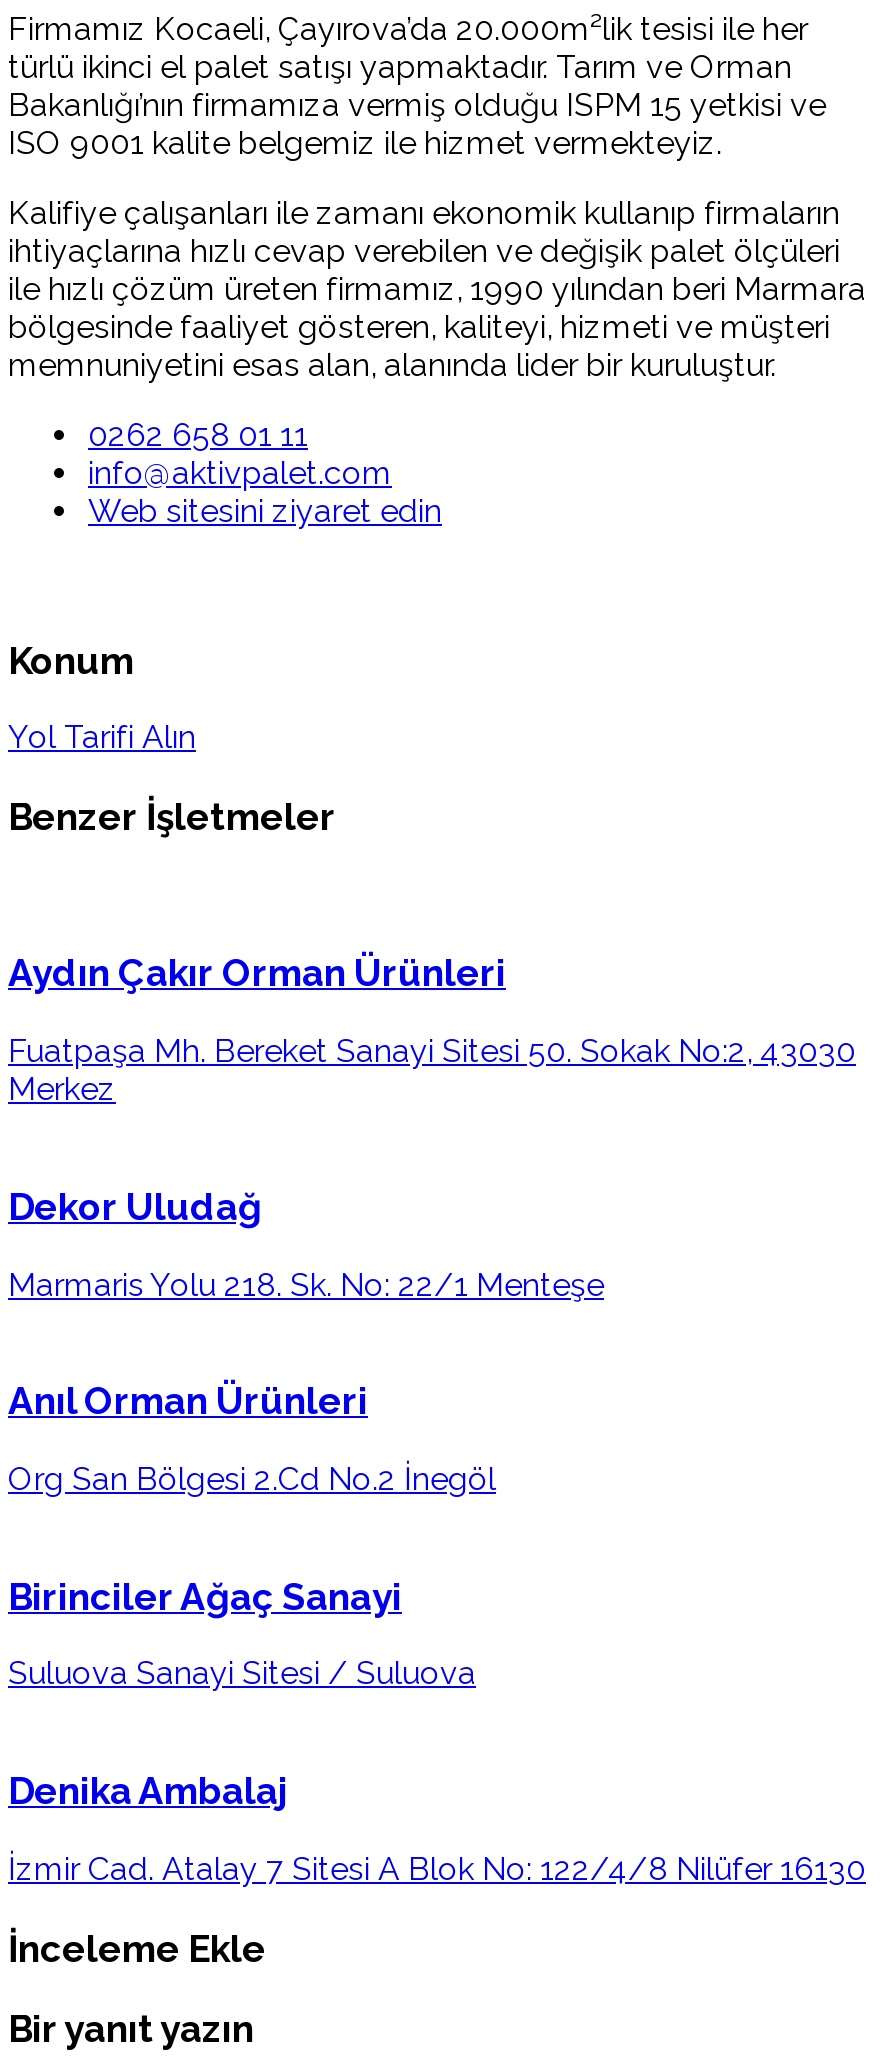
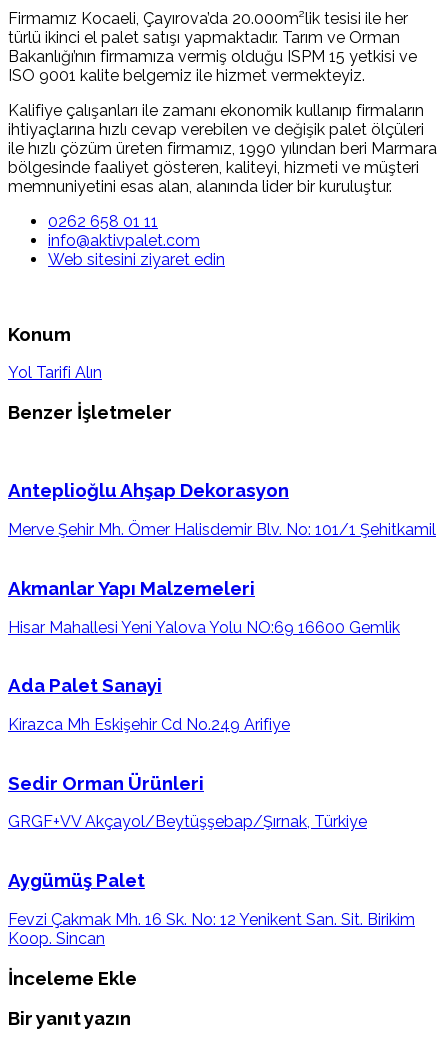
[8,951,506,995] Aydın Çakır Orman Ürünleri -> [8,479,289,501] Anteplioğlu Ahşap Dekorasyon
[8,1032,856,1108] Fuatpaşa Mh. Bereket Sanayi Sitesi 50. Sokak No:2, 43030 | Merkez -> [8,520,436,539] Merve Şehir Mh. Ömer Halisdemir Blv. No: 101/1 Şehitkamil
[8,1184,262,1228] Dekor Uludağ -> [8,577,255,599] Akmanlar Yapı Malzemeleri
[8,1265,604,1303] Marmaris Yolu 218. Sk. No: 22/1 Menteşe -> [8,618,400,637] Hisar Mahallesi Yeni Yalova Yolu NO:69 16600 Gemlik
[8,1379,368,1423] Anıl Orman Ürünleri -> [8,674,162,696] Ada Palet Sanayi
[8,1460,496,1498] Org San Bölgesi 2.Cd No.2 İnegöl -> [8,715,290,734] Kirazca Mh Eskişehir Cd No.249 Arifiye
[8,1574,402,1618] Birinciler Ağaç Sanayi -> [8,772,204,794] Sedir Orman Ürünleri
[8,1655,476,1693] Suluova Sanayi Sitesi / Suluova -> [8,812,367,831] GRGF+VV Akçayol/Beytüşşebap/Şırnak, Türkiye
[8,1768,288,1812] Denika Ambalaj -> [8,869,145,891] Aygümüş Palet
[8,1850,866,1888] İzmir Cad. Atalay 7 Sitesi A Blok No: 122/4/8 Nilüfer 16130 -> [8,910,415,948] Fevzi Çakmak Mh. 16 Sk. No: 12 Yenikent San. Sit. Birikim | Koop. Sincan

